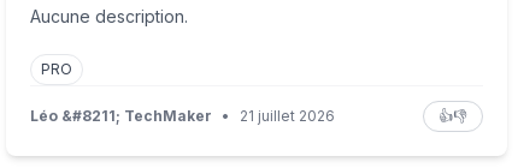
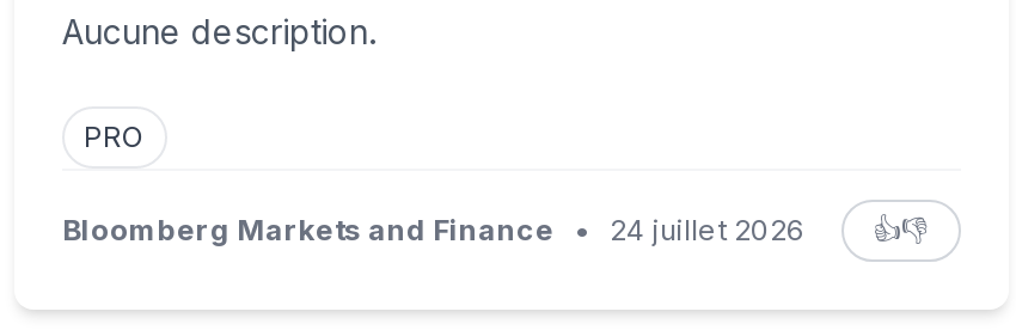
[30,107,335,125] Léo &#8211; TechMaker • 21 juillet 2026 -> [62,212,806,247] Bloomberg Markets and Finance • 24 juillet 2026

